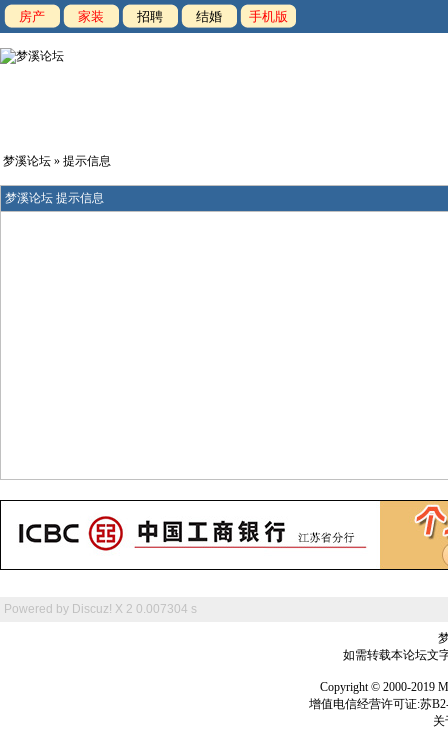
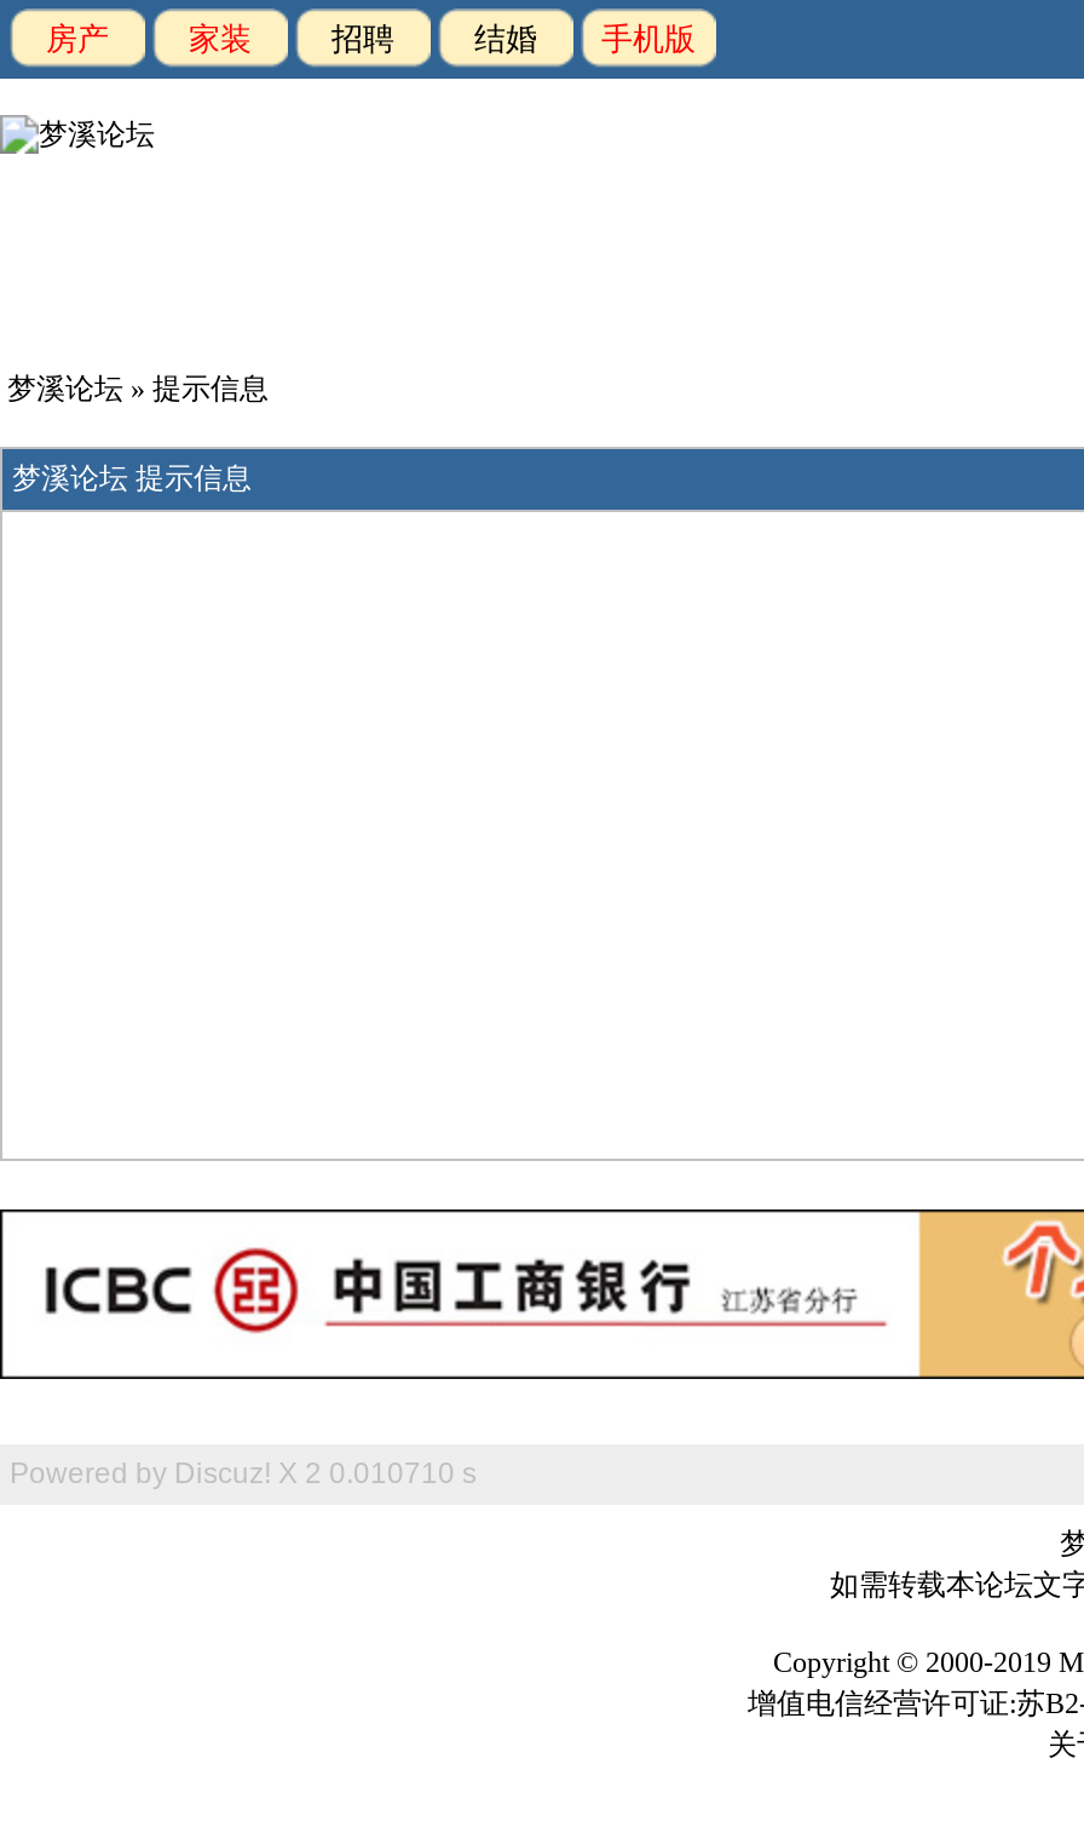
[4,602,197,616] Powered by Discuz! X 2 0.007304 s -> [10,1456,477,1490] Powered by Discuz! X 2 0.010710 s

